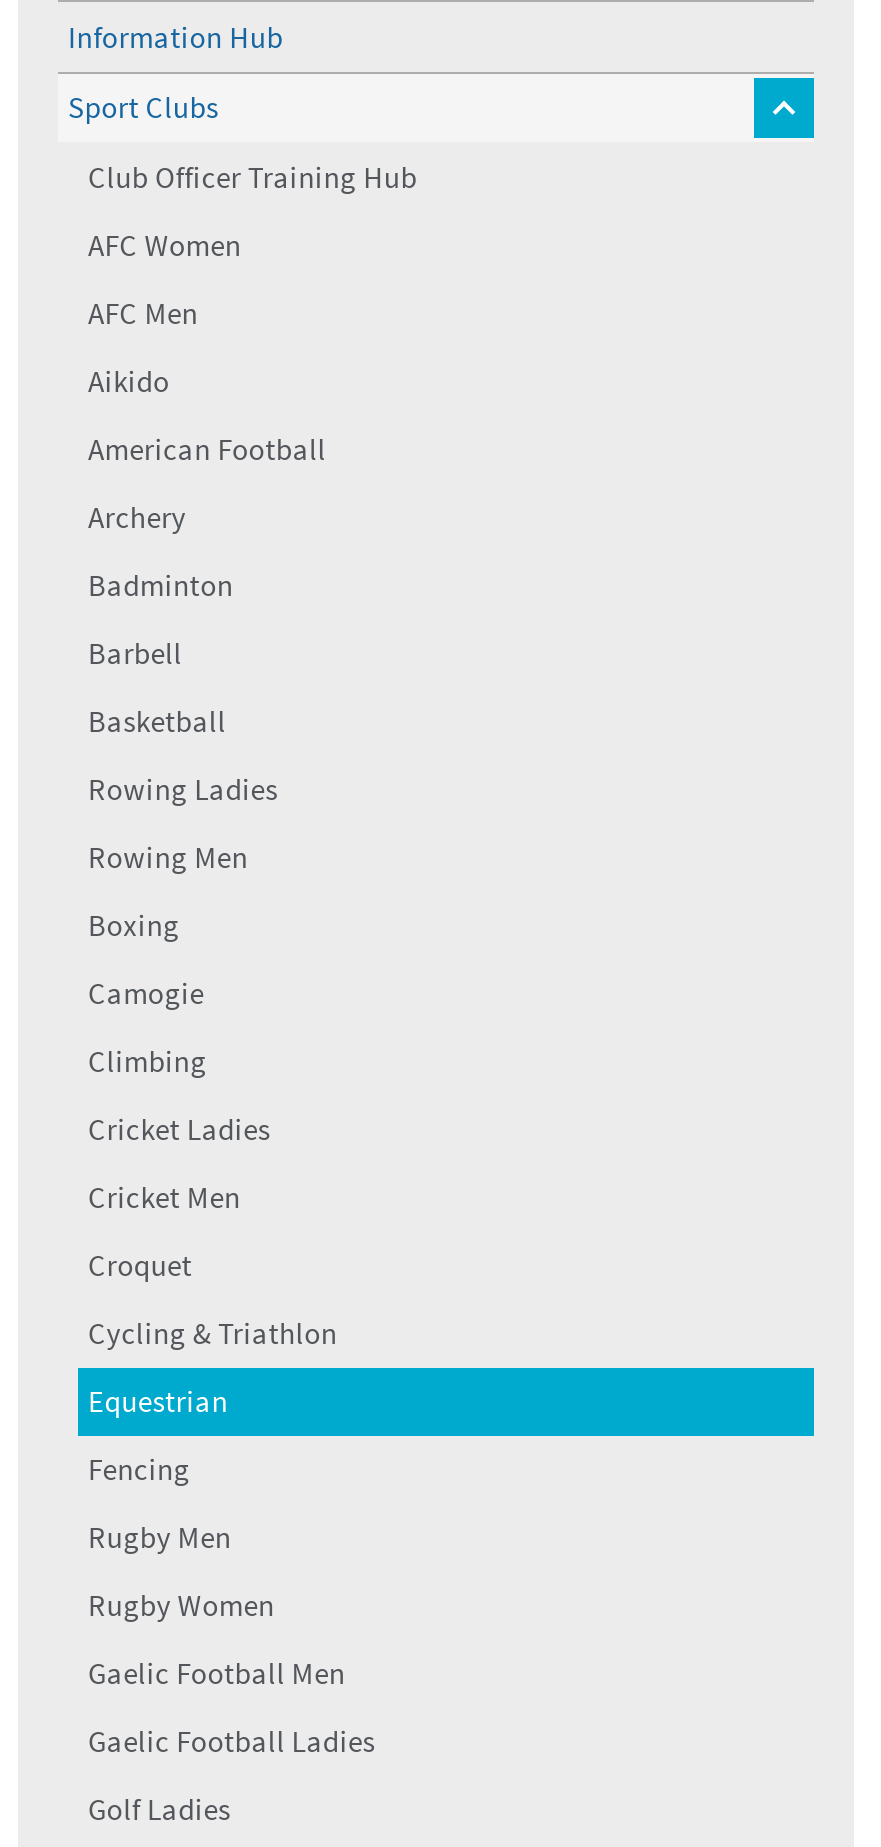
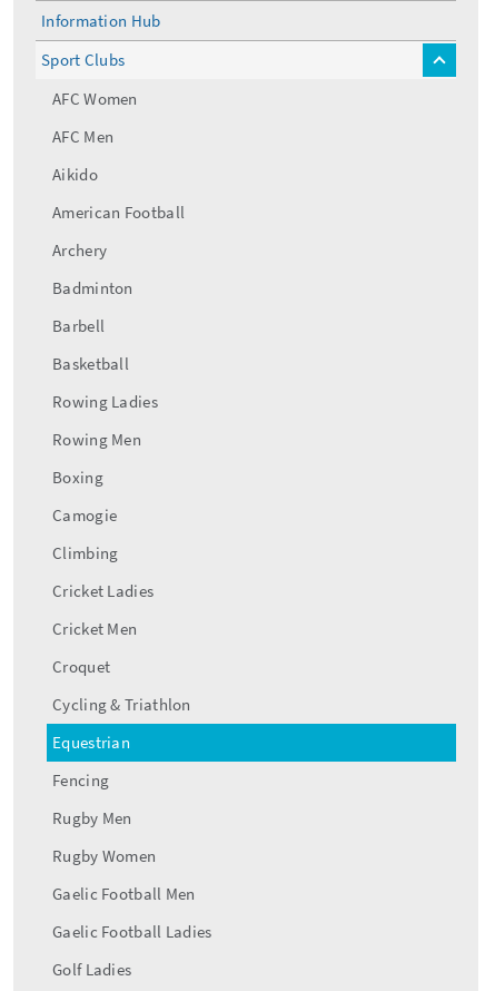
[88,159,417,197] Club Officer Training Hub -> none

